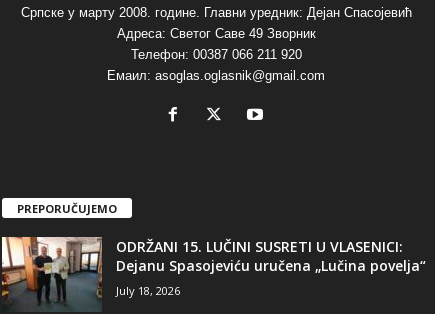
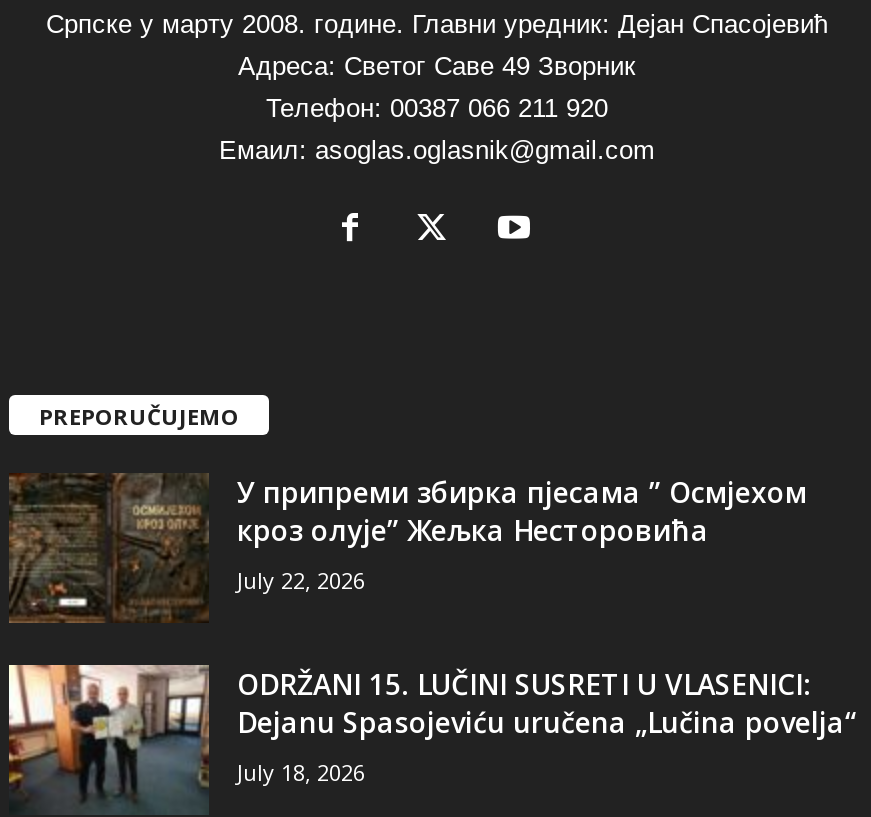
none -> [9,472,807,623] [image] | У припреми збирка пјесама ” Осмјехом | кроз олује” Жељка Несторовића | July 22, 2026

